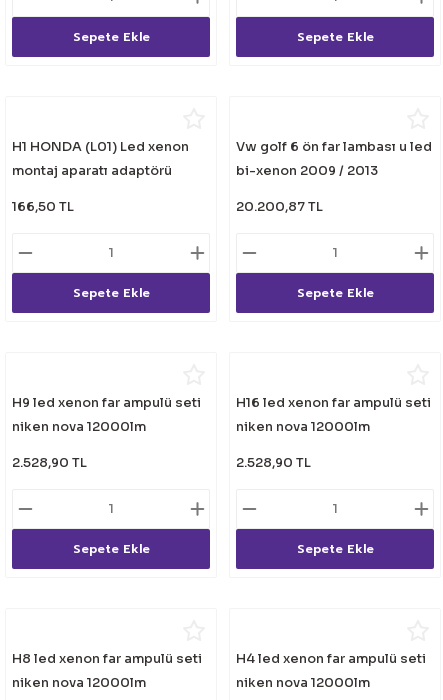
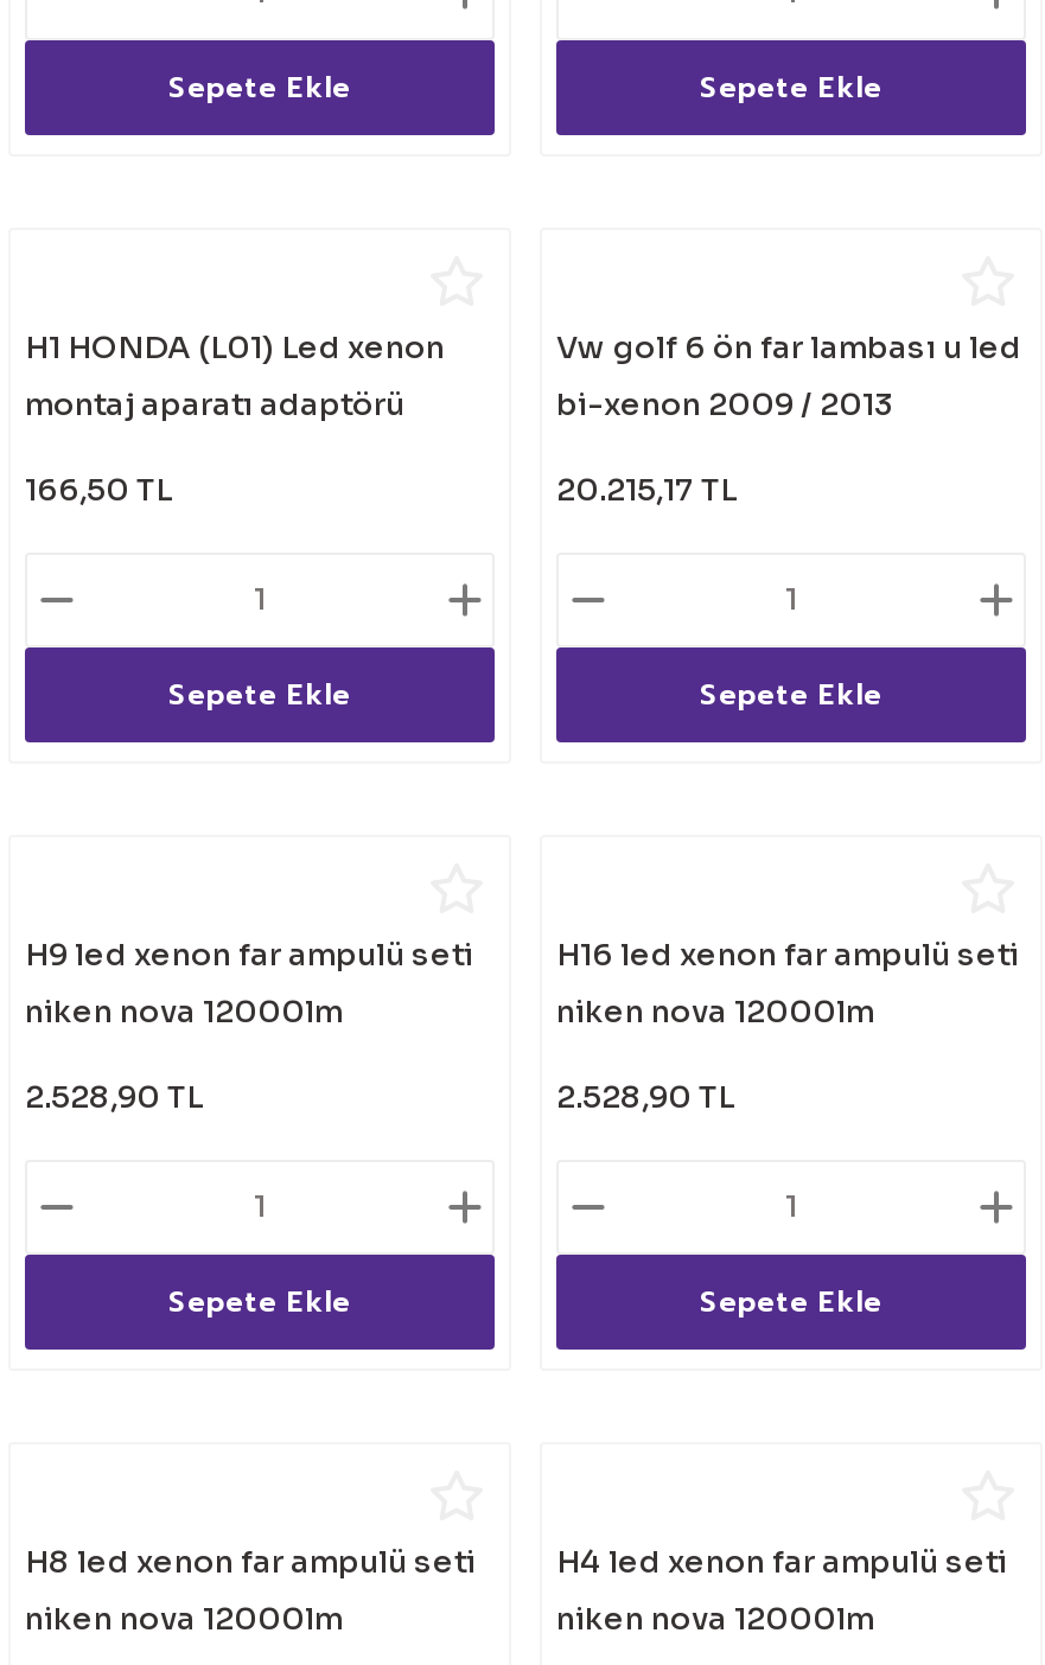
[236,199,323,215] 20.200,87 TL -> [556,473,737,511] 20.215,17 TL

